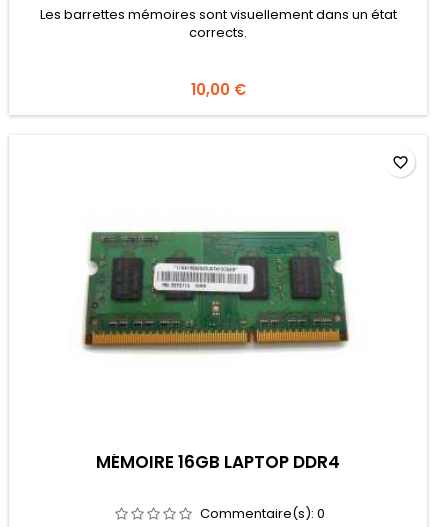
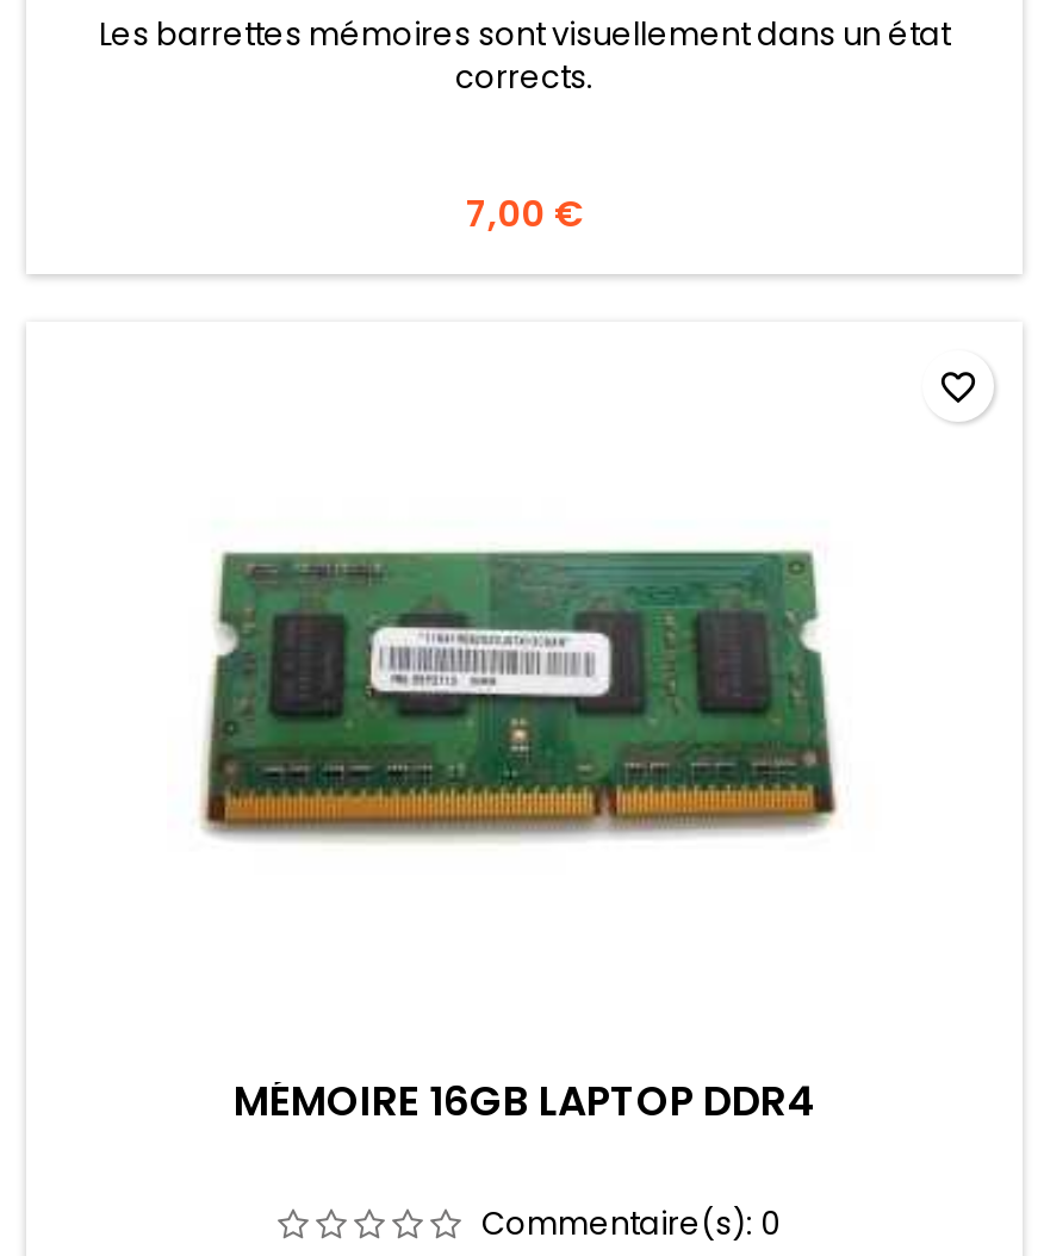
[190,79,245,100] 10,00 € -> [466,187,583,237] 7,00 €

